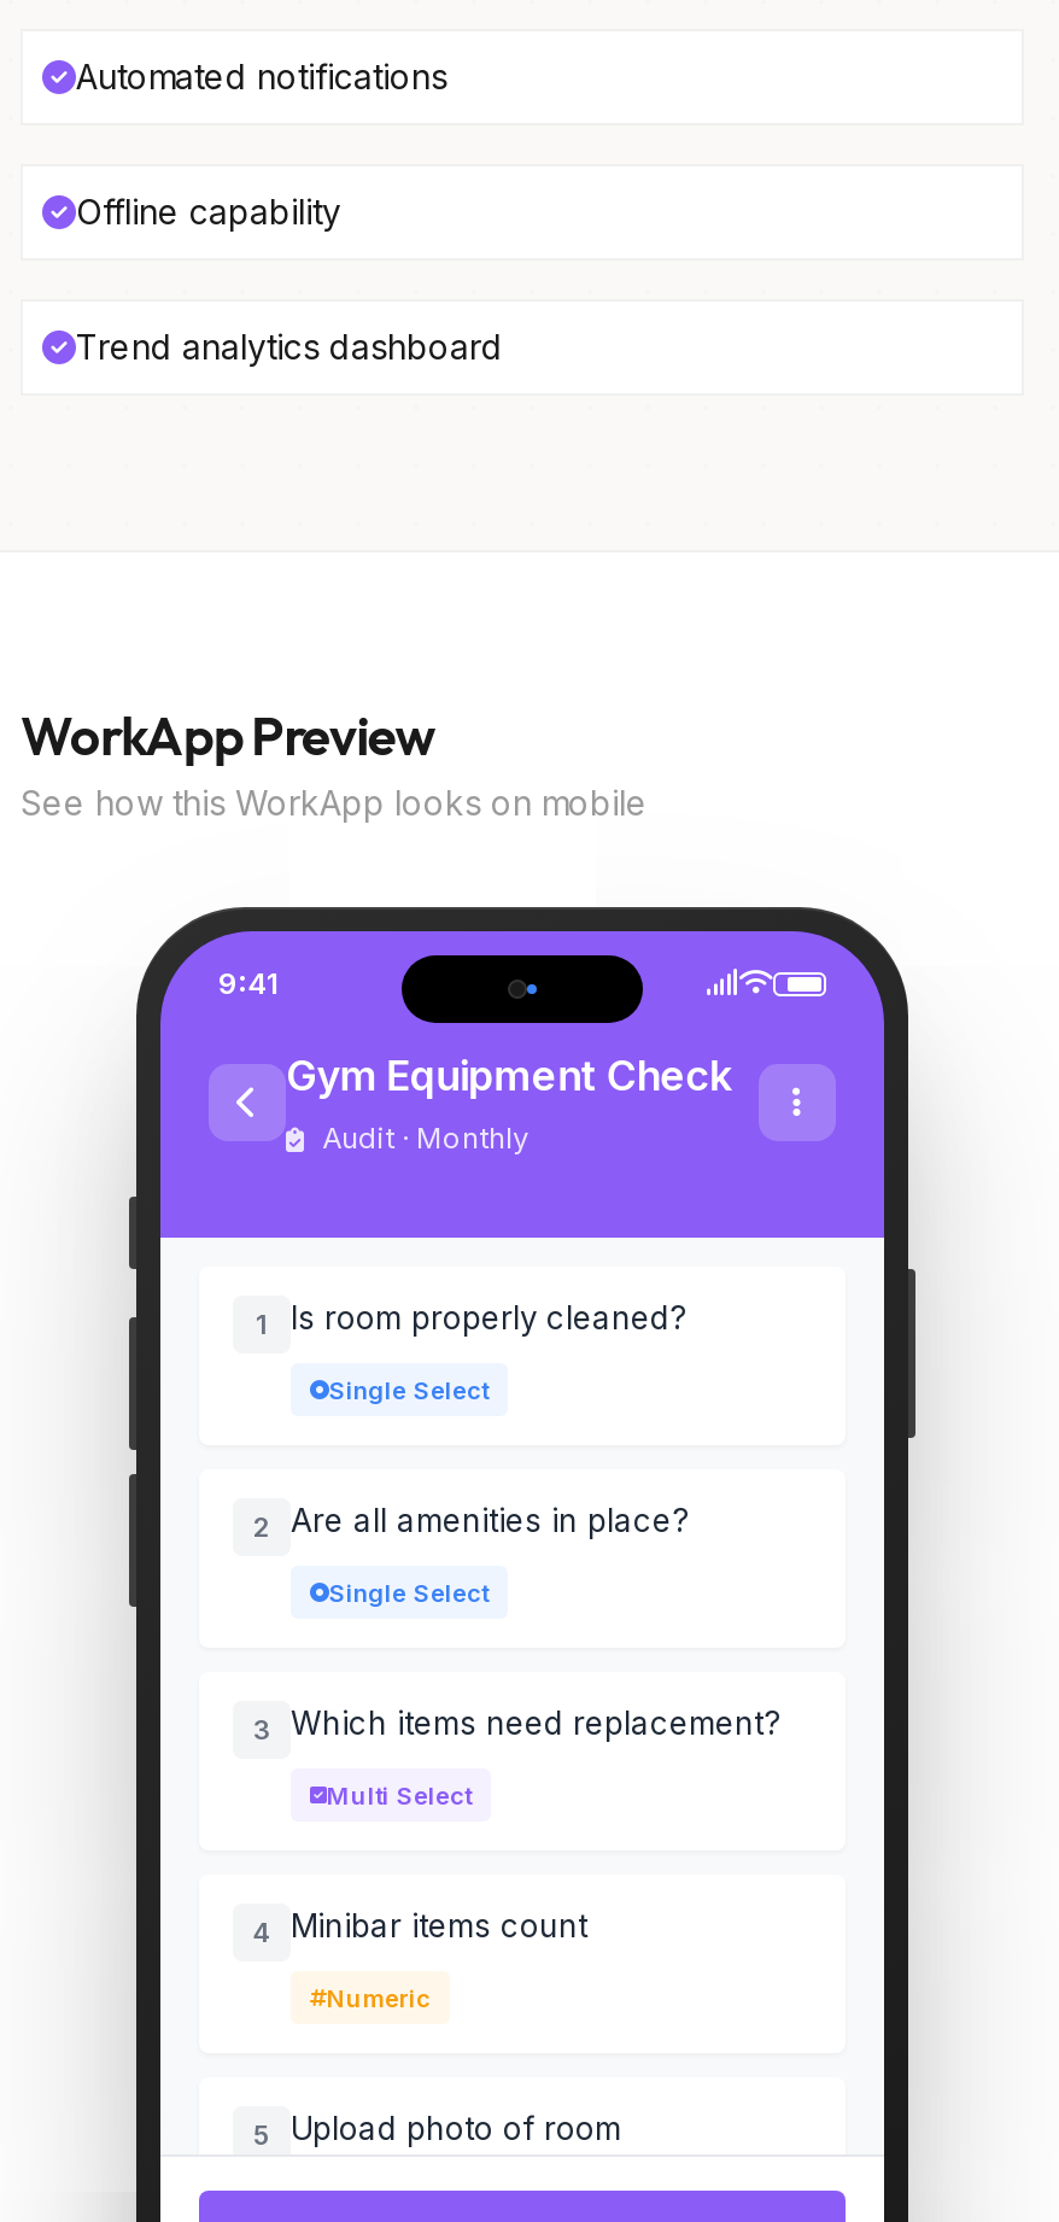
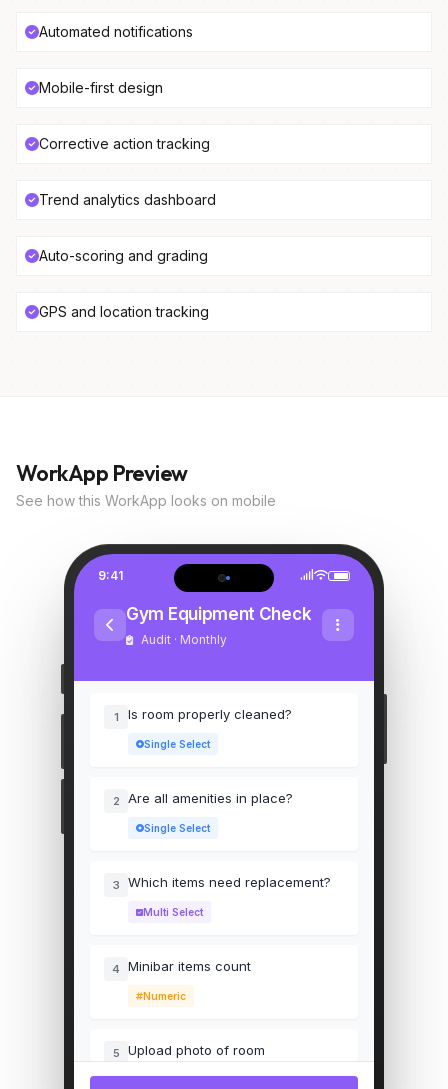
[76,191,341,232] Offline capability -> [39,79,210,152] Mobile-first design | Corrective action tracking
none -> [39,247,209,320] Auto-scoring and grading | GPS and location tracking

